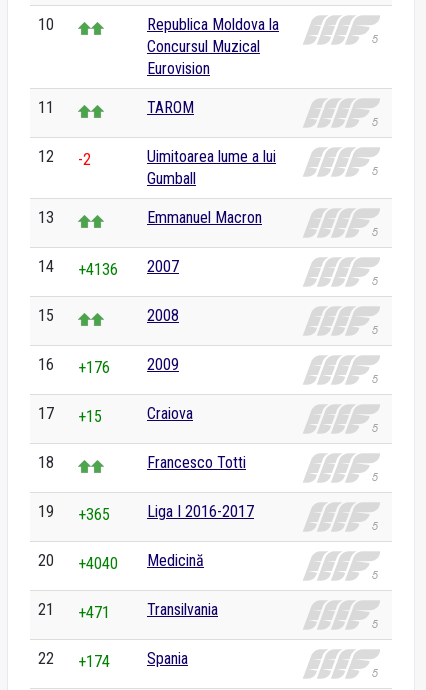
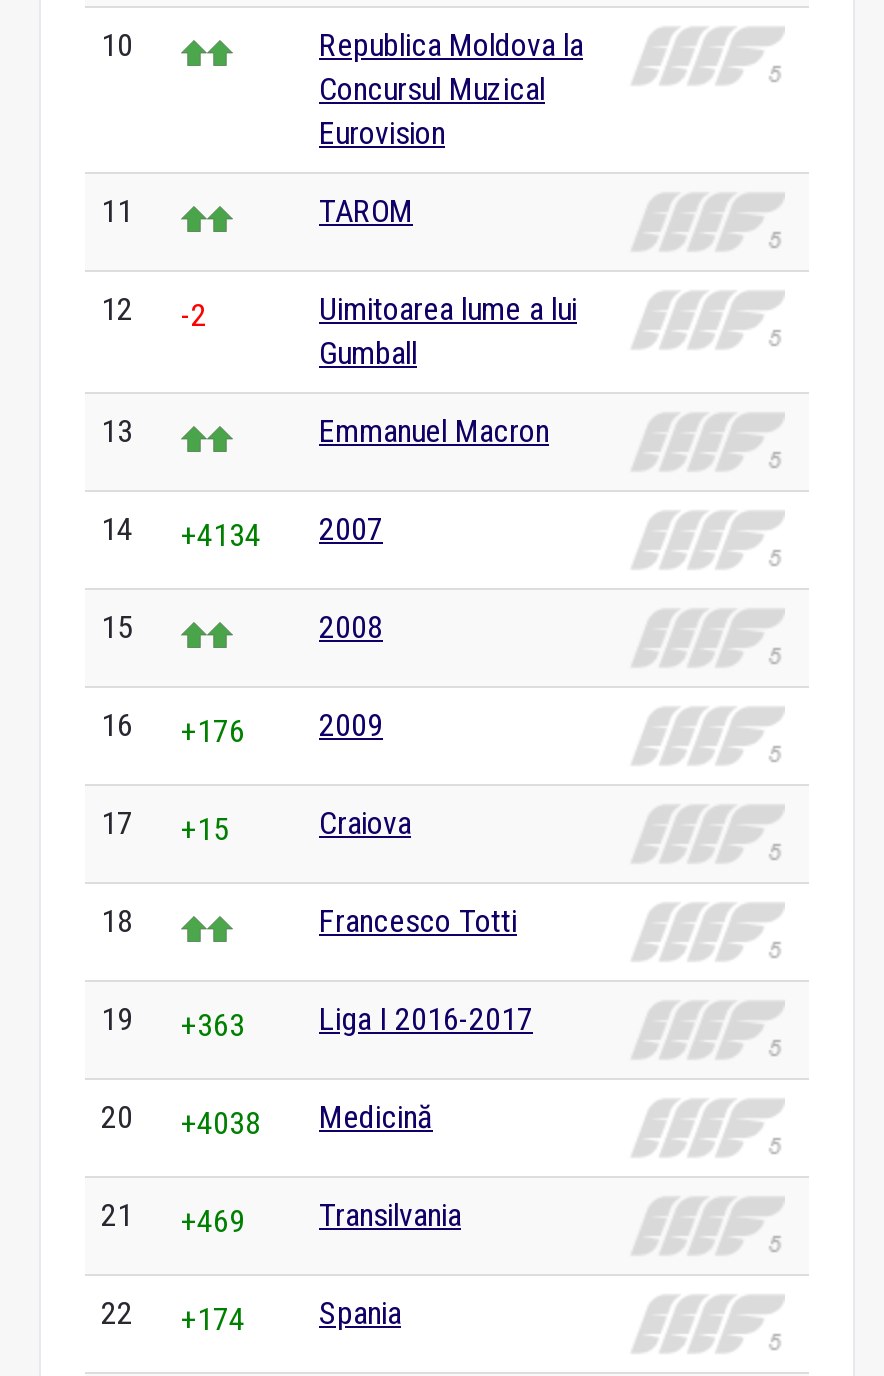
[38,257,179,279] 14 +4136 2007 -> [101,510,383,554] 14 +4134 2007
[38,502,254,524] 19 +365 Liga I 2016-2017 -> [101,1000,533,1044] 19 +363 Liga I 2016-2017
[38,551,204,573] 20 +4040 Medicină -> [101,1098,433,1142] 20 +4038 Medicină
[38,600,218,622] 21 +471 Transilvania -> [101,1196,461,1240] 21 +469 Transilvania

